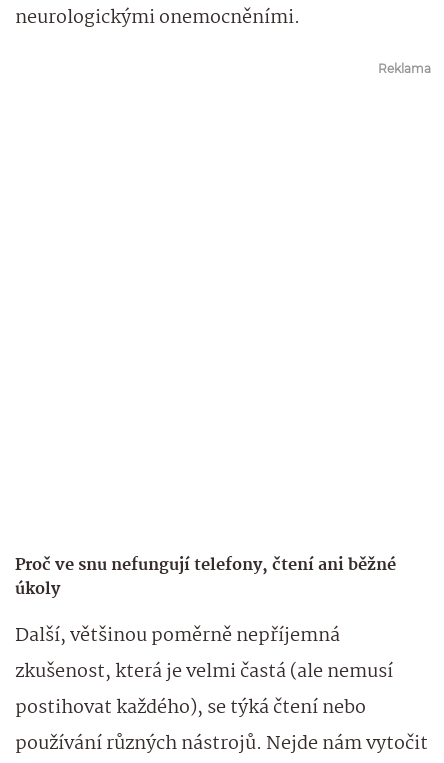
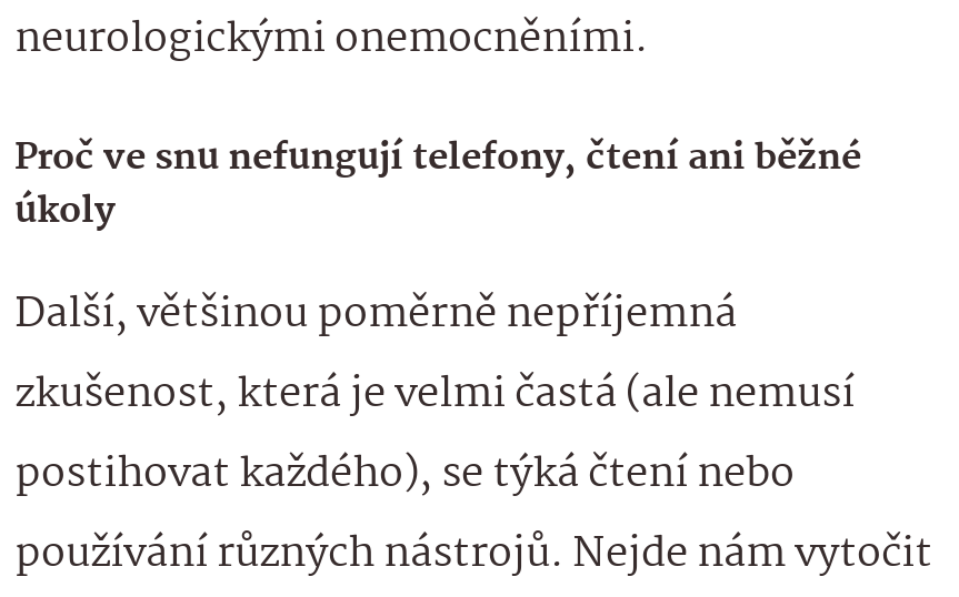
[378,61,431,76] Reklama -> none

